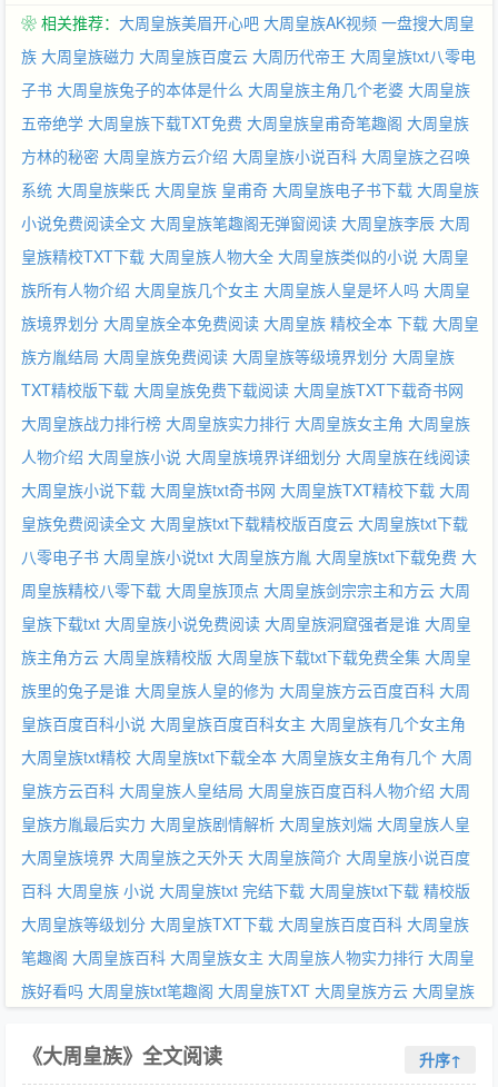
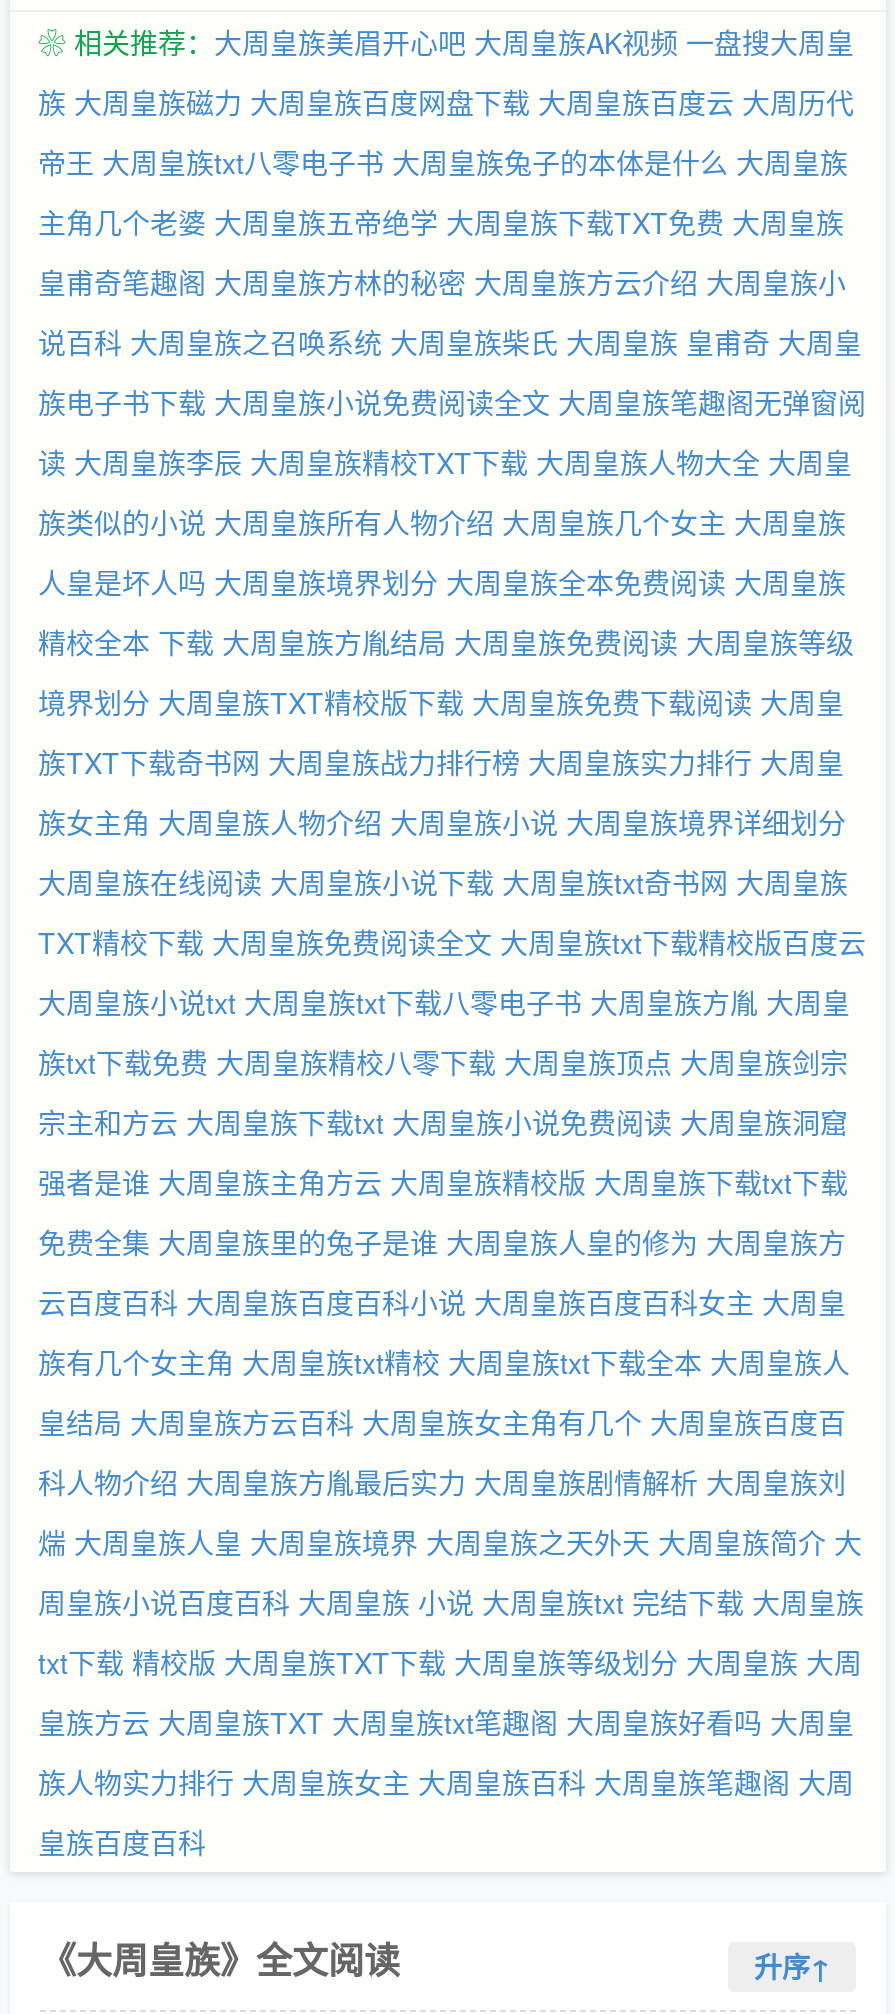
[21,45,479,1001] 族 大周皇族磁力 大周皇族百度云 大周历代帝王 大周皇族txt八零电 | 子书 大周皇族兔子的本体是什么 大周皇族主角几个老婆 大周皇族 | 五帝绝学 大周皇族下载TXT免费 大周皇族皇甫奇笔趣阁 大周皇族 | 方林的秘密 大周皇族方云介绍 大周皇族小说百科 大周皇族之召唤 | 系统 大周皇族柴氏 大周皇族 皇甫奇 大周皇族电子书下载 大周皇族 | 小说免费阅读全文 大周皇族笔趣阁无弹窗阅读 大周皇族李辰 大周 | 皇族精校TXT下载 大周皇族人物大全 大周皇族类似的小说 大周皇 | 族所有人物介绍 大周皇族几个女主 大周皇族人皇是坏人吗 大周皇 | 族境界划分 大周皇族全本免费阅读 大周皇族 精校全本 下载 大周皇 | 族方胤结局 大周皇族免费阅读 大周皇族等级境界划分 大周皇族 | TXT精校版下载 大周皇族免费下载阅读 大周皇族TXT下载奇书网 | 大周皇族战力排行榜 大周皇族实力排行 大周皇族女主角 大周皇族 | 人物介绍 大周皇族小说 大周皇族境界详细划分 大周皇族在线阅读 | 大周皇族小说下载 大周皇族txt奇书网 大周皇族TXT精校下载 大周 | 皇族免费阅读全文 大周皇族txt下载精校版百度云 大周皇族txt下载 | 八零电子书 大周皇族小说txt 大周皇族方胤 大周皇族txt下载免费 大 | 周皇族精校八零下载 大周皇族顶点 大周皇族剑宗宗主和方云 大周 | 皇族下载txt 大周皇族小说免费阅读 大周皇族洞窟强者是谁 大周皇 | 族主角方云 大周皇族精校版 大周皇族下载txt下载免费全集 大周皇 | 族里的兔子是谁 大周皇族人皇的修为 大周皇族方云百度百科 大周 | 皇族百度百科小说 大周皇族百度百科女主 大周皇族有几个女主角 | 大周皇族txt精校 大周皇族txt下载全本 大周皇族女主角有几个 大周 | 皇族方云百科 大周皇族人皇结局 大周皇族百度百科人物介绍 大周 | 皇族方胤最后实力 大周皇族剧情解析 大周皇族刘煓 大周皇族人皇 | 大周皇族境界 大周皇族之天外天 大周皇族简介 大周皇族小说百度 | 百科 大周皇族 小说 大周皇族txt 完结下载 大周皇族txt下载 精校版 | 大周皇族等级划分 大周皇族TXT下载 大周皇族百度百科 大周皇族 | 笔趣阁 大周皇族百科 大周皇族女主 大周皇族人物实力排行 大周皇 | 族好看吗 大周皇族txt笔趣阁 大周皇族TXT 大周皇族方云 大周皇族 -> [38,82,866,1862] 族 大周皇族磁力 大周皇族百度网盘下载 大周皇族百度云 大周历代 | 帝王 大周皇族txt八零电子书 大周皇族兔子的本体是什么 大周皇族 | 主角几个老婆 大周皇族五帝绝学 大周皇族下载TXT免费 大周皇族 | 皇甫奇笔趣阁 大周皇族方林的秘密 大周皇族方云介绍 大周皇族小 | 说百科 大周皇族之召唤系统 大周皇族柴氏 大周皇族 皇甫奇 大周皇 | 族电子书下载 大周皇族小说免费阅读全文 大周皇族笔趣阁无弹窗阅 | 读 大周皇族李辰 大周皇族精校TXT下载 大周皇族人物大全 大周皇 | 族类似的小说 大周皇族所有人物介绍 大周皇族几个女主 大周皇族 | 人皇是坏人吗 大周皇族境界划分 大周皇族全本免费阅读 大周皇族 | 精校全本 下载 大周皇族方胤结局 大周皇族免费阅读 大周皇族等级 | 境界划分 大周皇族TXT精校版下载 大周皇族免费下载阅读 大周皇 | 族TXT下载奇书网 大周皇族战力排行榜 大周皇族实力排行 大周皇 | 族女主角 大周皇族人物介绍 大周皇族小说 大周皇族境界详细划分 | 大周皇族在线阅读 大周皇族小说下载 大周皇族txt奇书网 大周皇族 | TXT精校下载 大周皇族免费阅读全文 大周皇族txt下载精校版百度云 | 大周皇族小说txt 大周皇族txt下载八零电子书 大周皇族方胤 大周皇 | 族txt下载免费 大周皇族精校八零下载 大周皇族顶点 大周皇族剑宗 | 宗主和方云 大周皇族下载txt 大周皇族小说免费阅读 大周皇族洞窟 | 强者是谁 大周皇族主角方云 大周皇族精校版 大周皇族下载txt下载 | 免费全集 大周皇族里的兔子是谁 大周皇族人皇的修为 大周皇族方 | 云百度百科 大周皇族百度百科小说 大周皇族百度百科女主 大周皇 | 族有几个女主角 大周皇族txt精校 大周皇族txt下载全本 大周皇族人 | 皇结局 大周皇族方云百科 大周皇族女主角有几个 大周皇族百度百 | 科人物介绍 大周皇族方胤最后实力 大周皇族剧情解析 大周皇族刘 | 煓 大周皇族人皇 大周皇族境界 大周皇族之天外天 大周皇族简介 大 | 周皇族小说百度百科 大周皇族 小说 大周皇族txt 完结下载 大周皇族 | txt下载 精校版 大周皇族TXT下载 大周皇族等级划分 大周皇族 大周 | 皇族方云 大周皇族TXT 大周皇族txt笔趣阁 大周皇族好看吗 大周皇 | 族人物实力排行 大周皇族女主 大周皇族百科 大周皇族笔趣阁 大周 | 皇族百度百科

